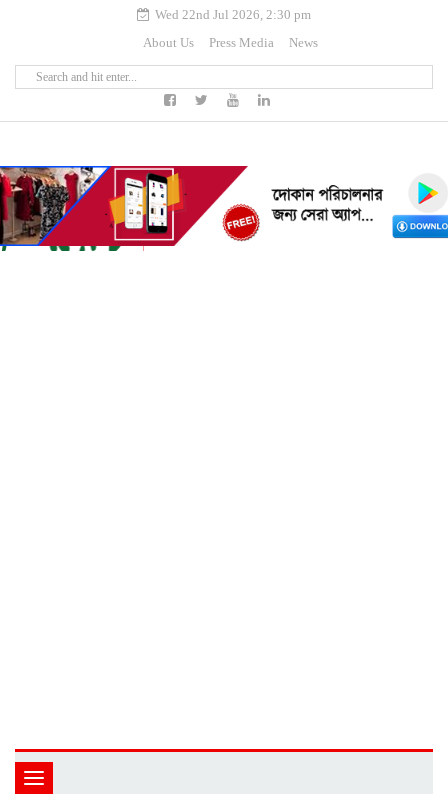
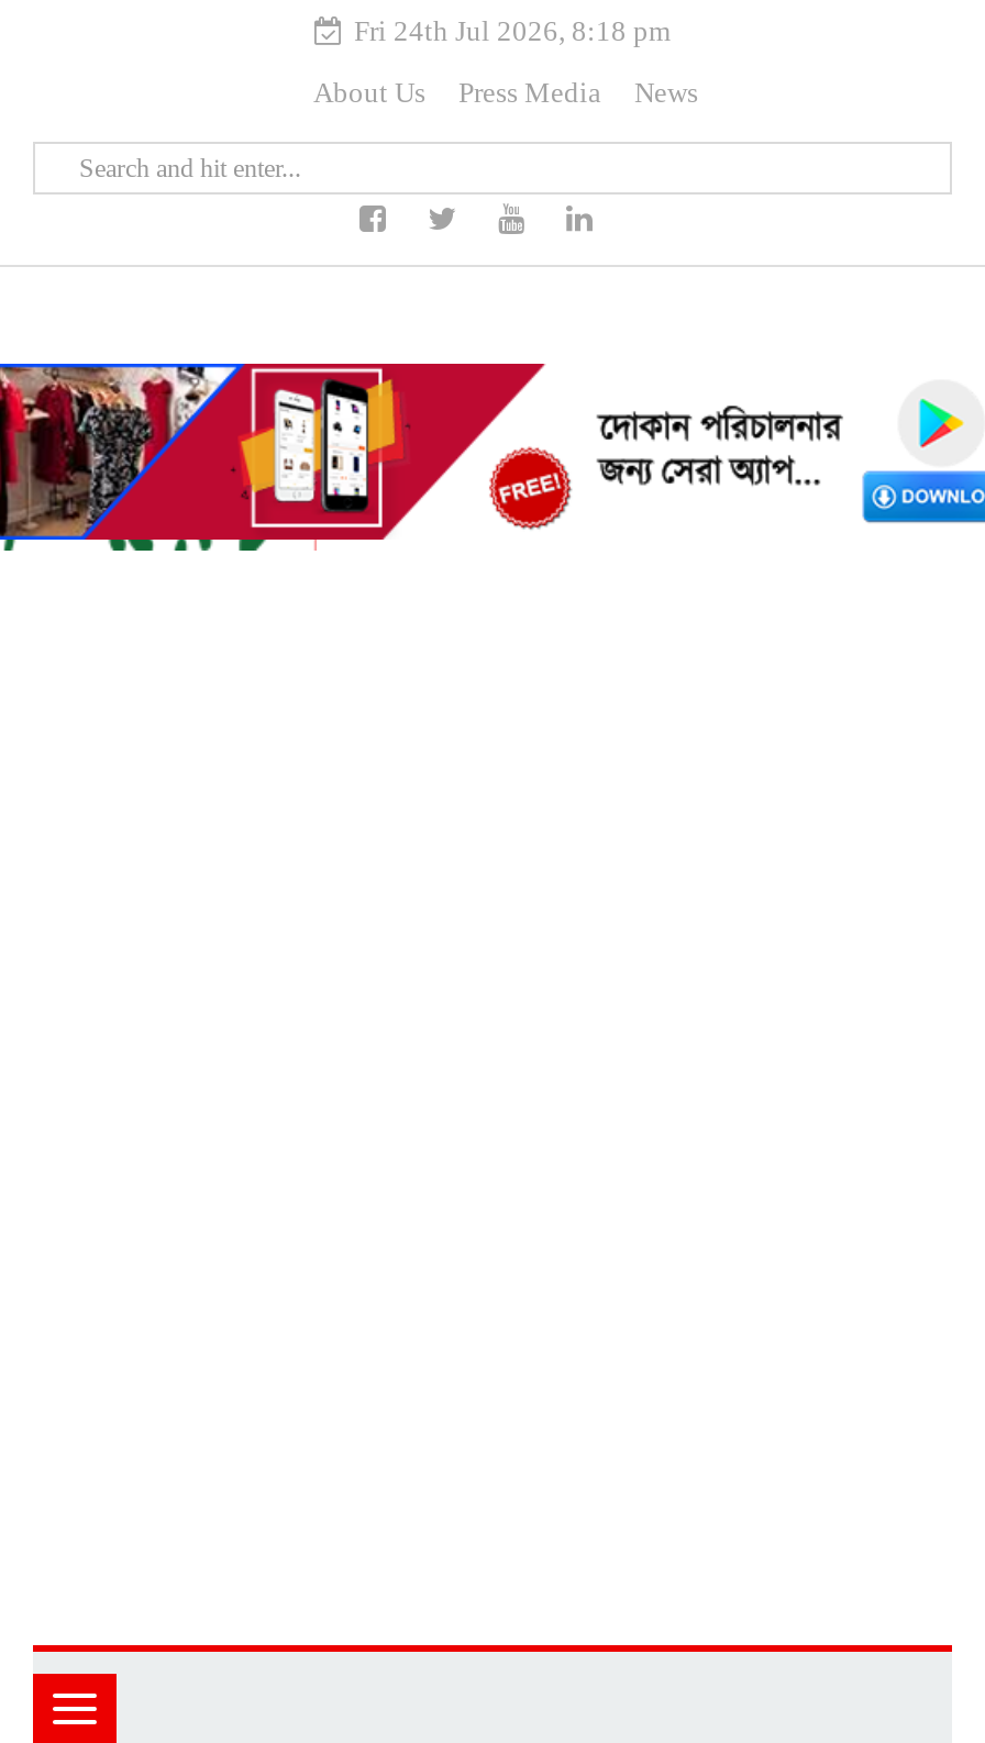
[155,7,311,22] Wed 22nd Jul 2026, 2:30 pm -> [354,14,671,47] Fri 24th Jul 2026, 8:18 pm

